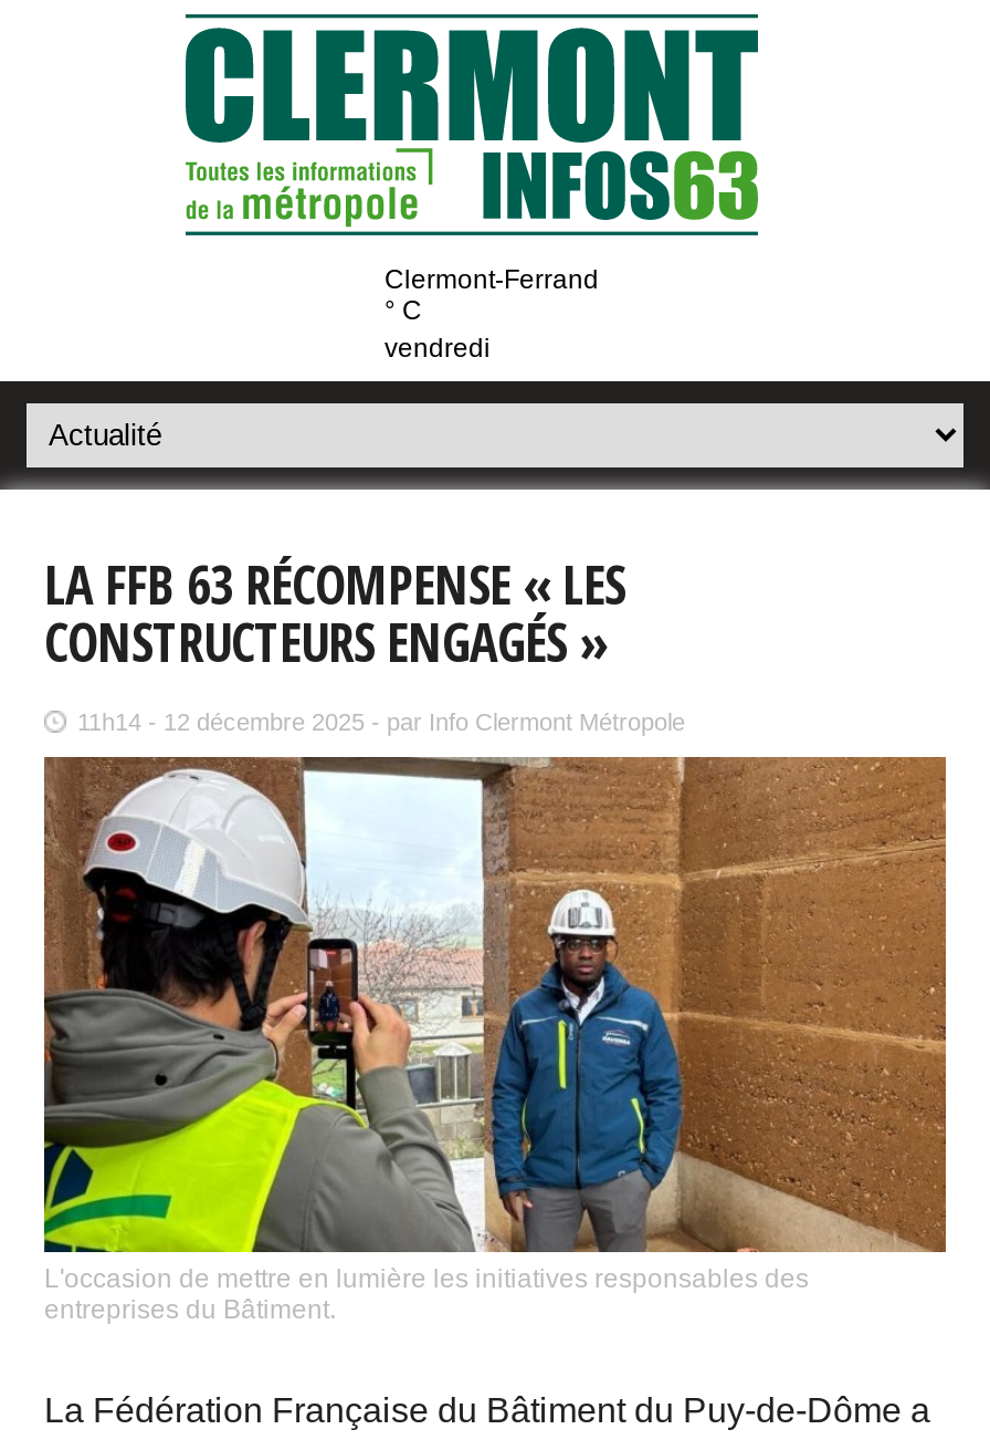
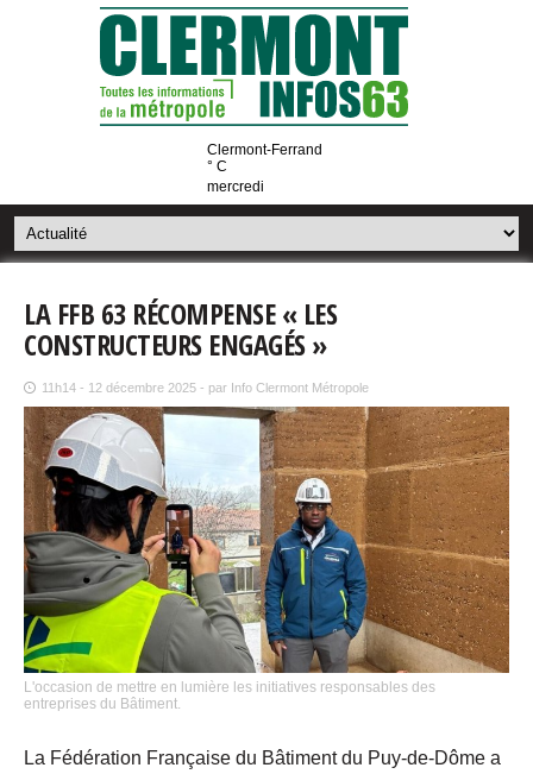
[385,333,491,364] vendredi -> [207,178,264,195] mercredi

